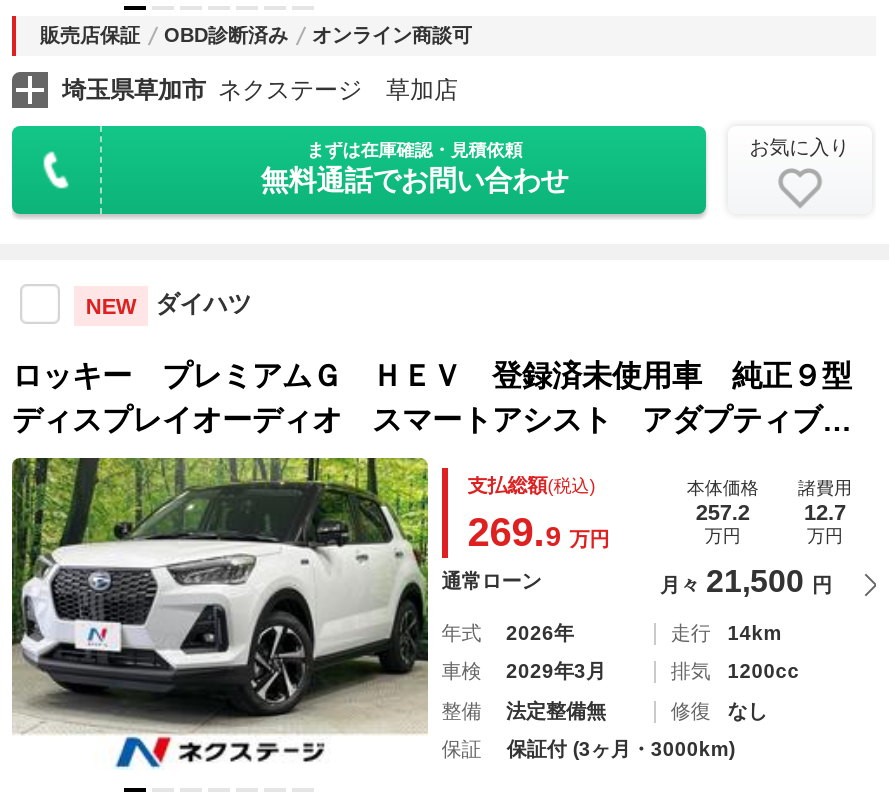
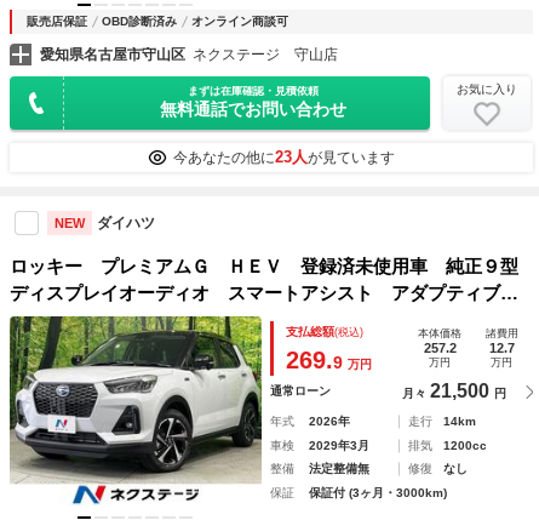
[62,77,458,105] 埼玉県草加市 ネクステージ 草加店 -> [40,46,338,63] 愛知県名古屋市守山区 ネクステージ 守山店
none -> [173,148,395,167] 今あなたの他に23人が見ています

